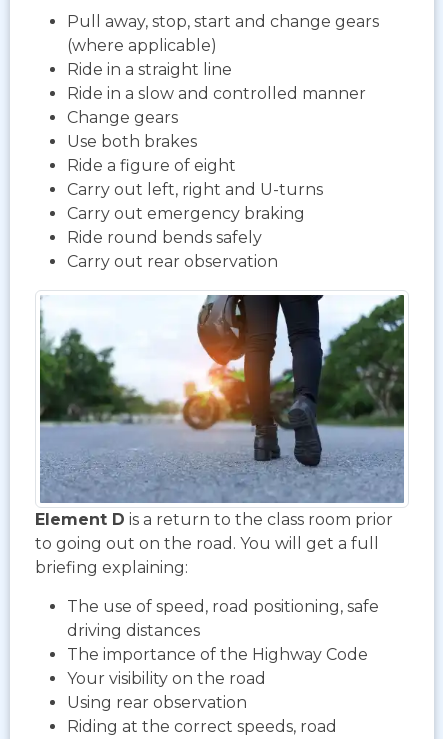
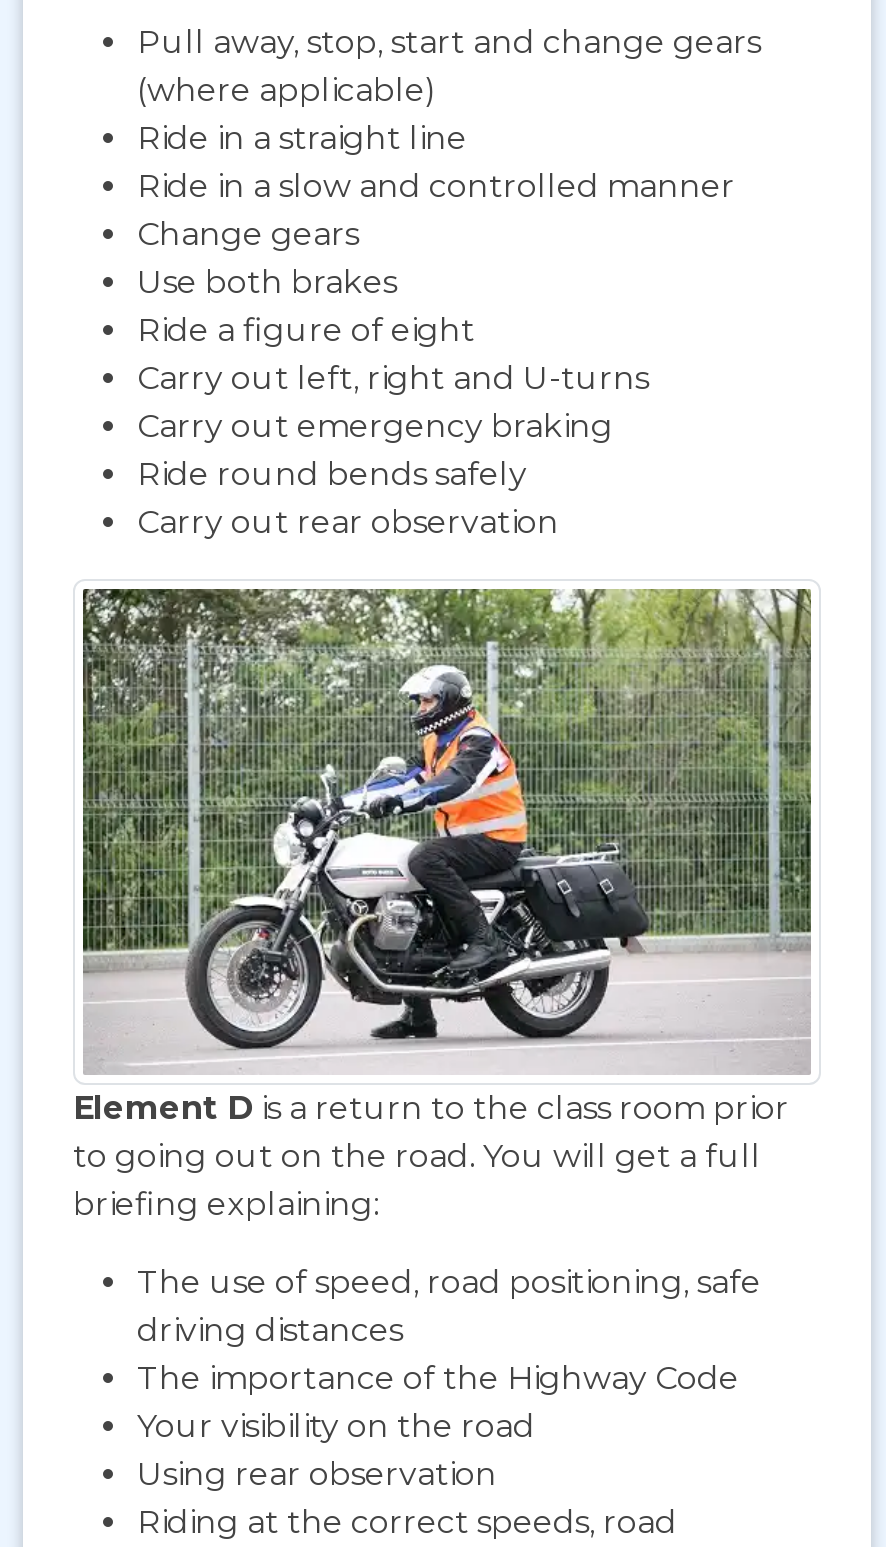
[40,294,404,503] [image] -> [81,586,813,1074] [image]

